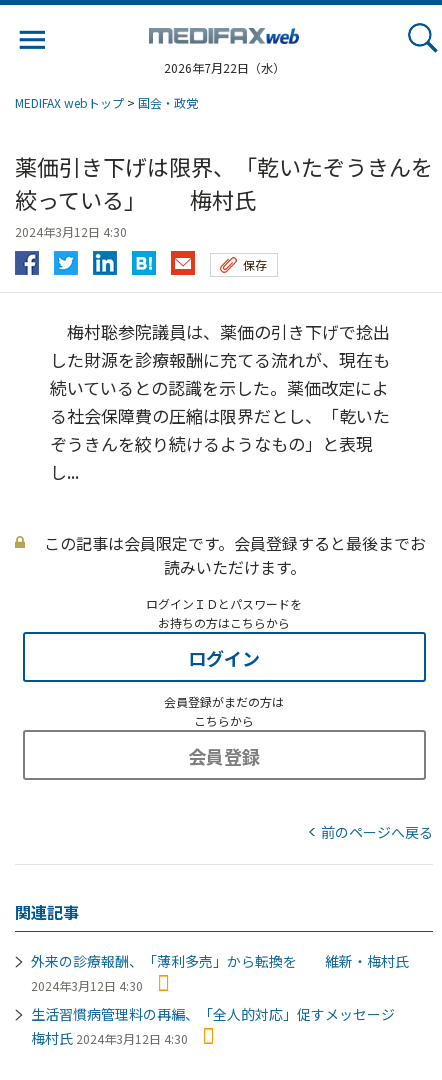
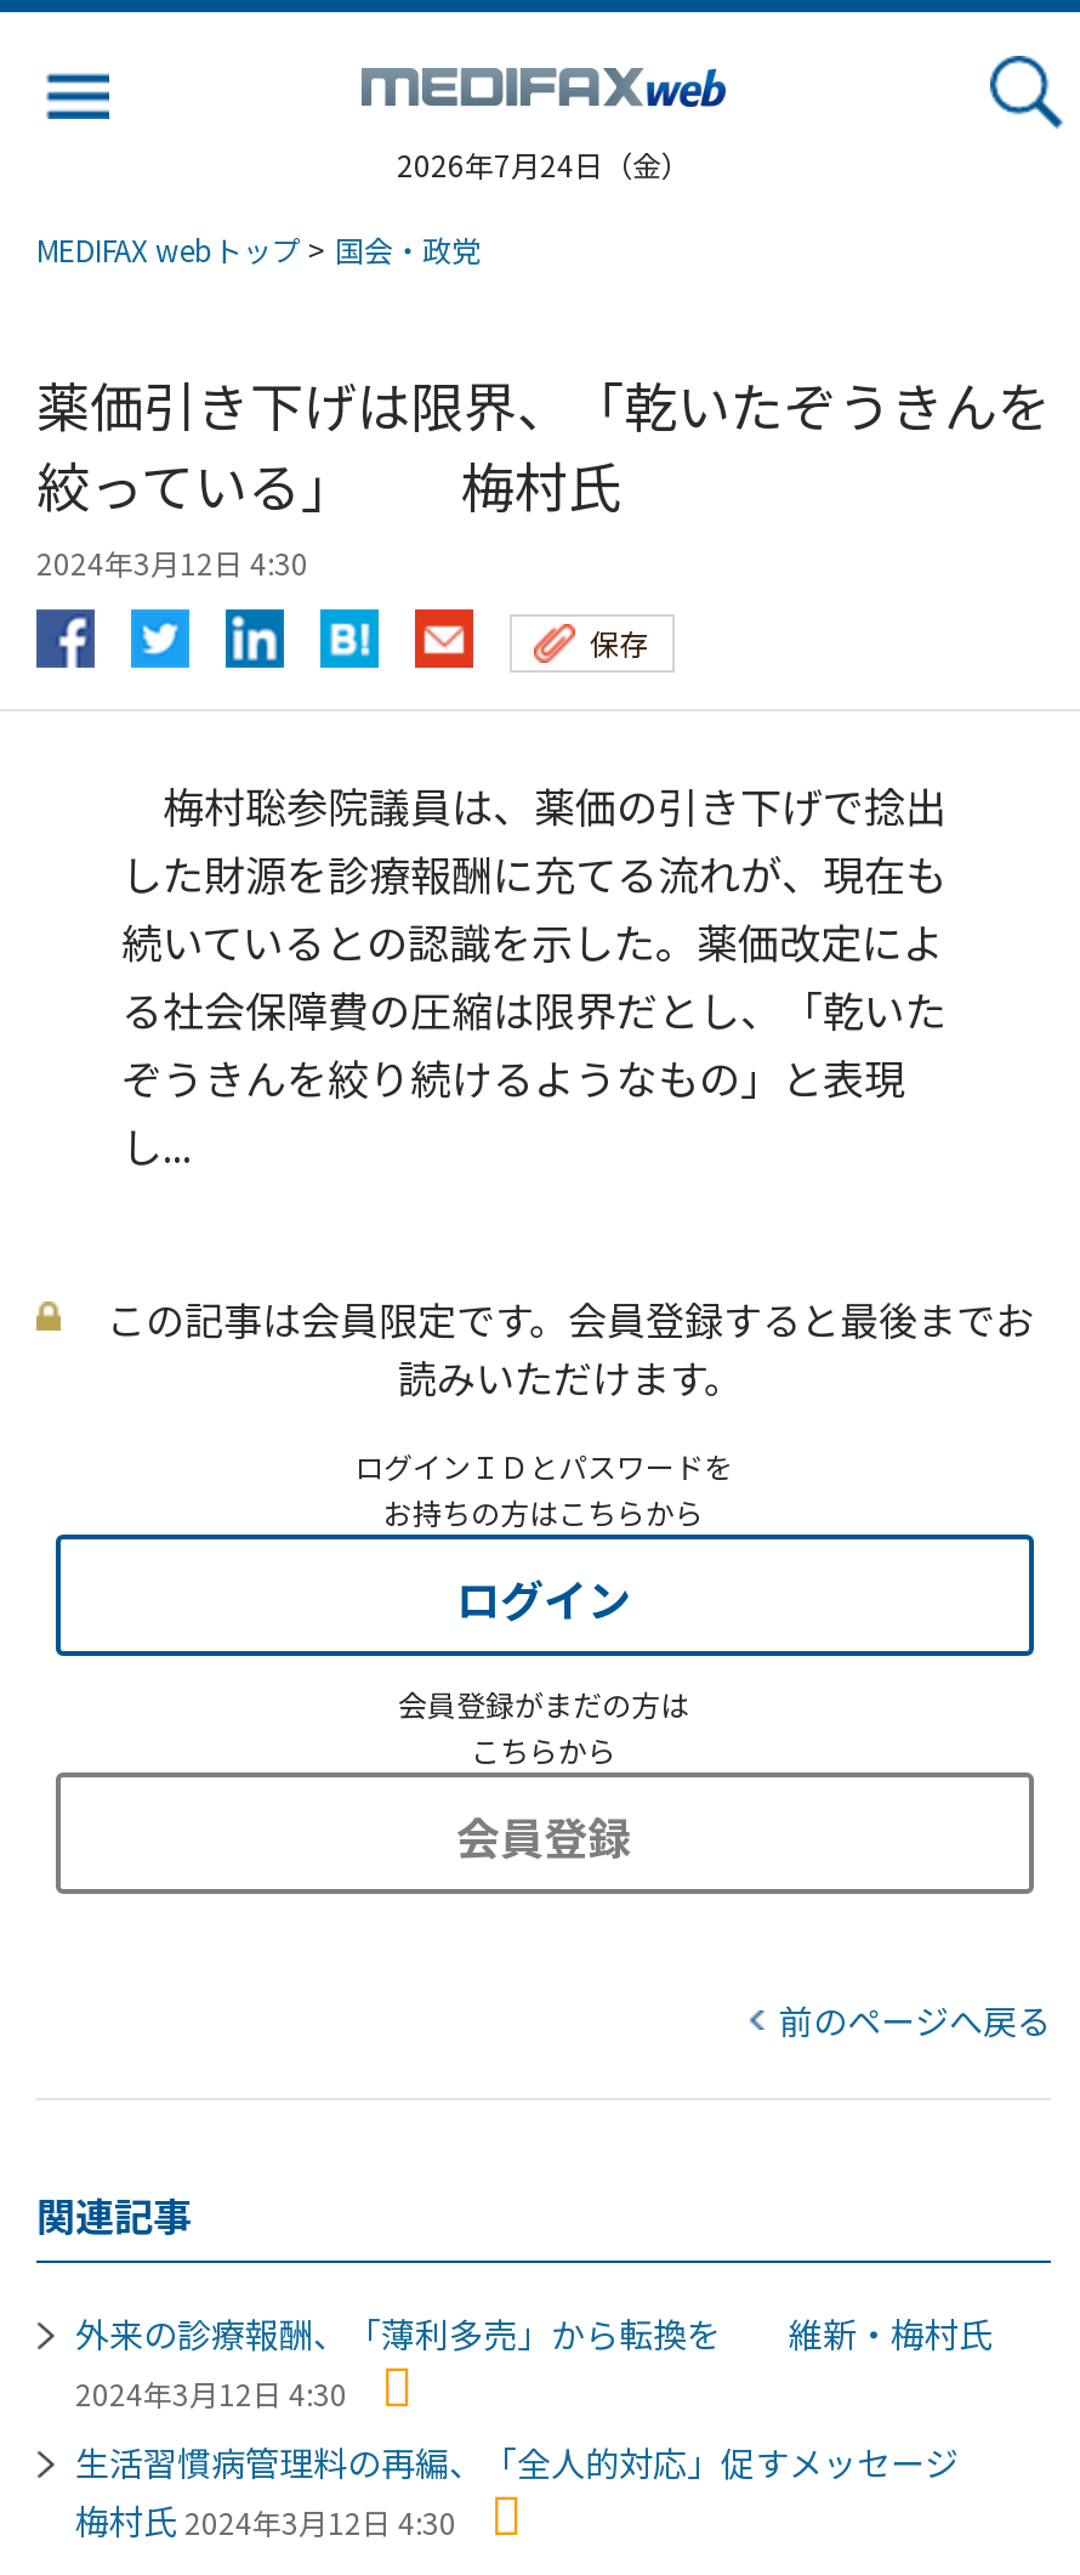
[163,59,284,76] 2026年7月22日（水） -> [397,143,690,185] 2026年7月24日（金）

